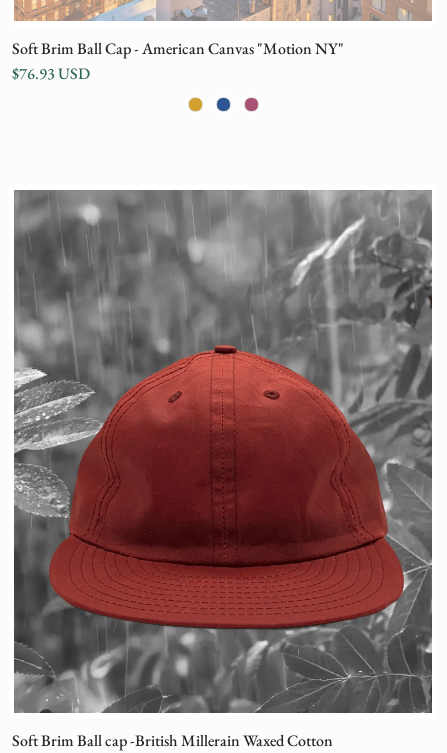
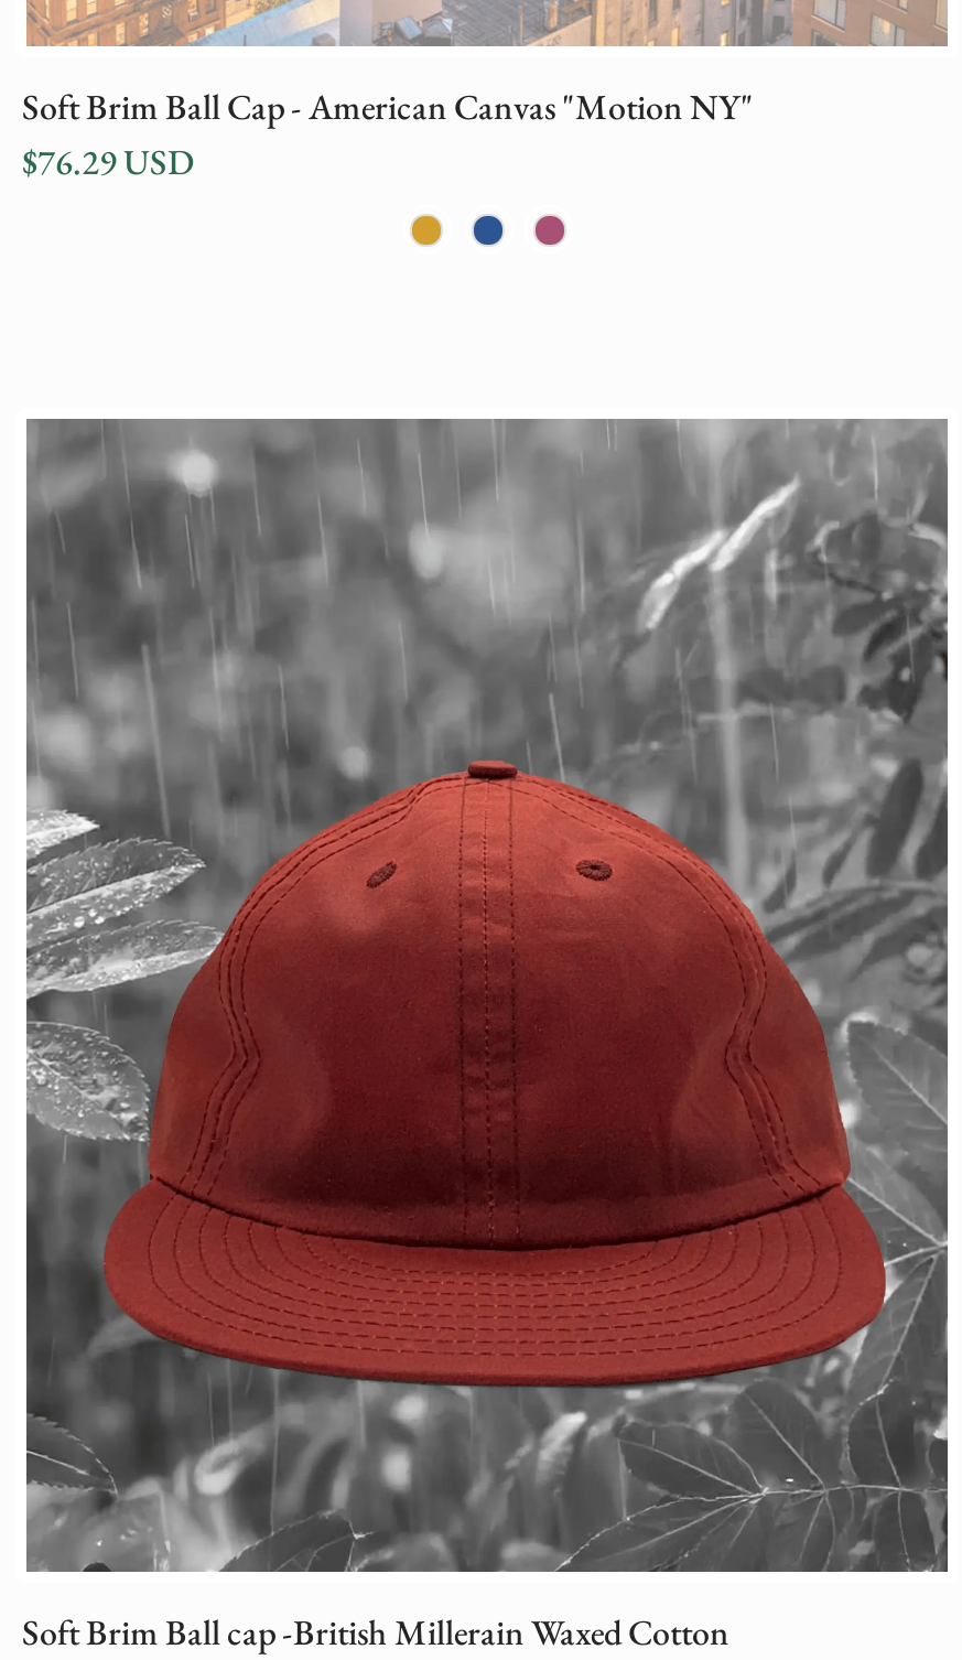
[12,63,90,84] $76.93 USD -> [22,139,194,185] $76.29 USD

